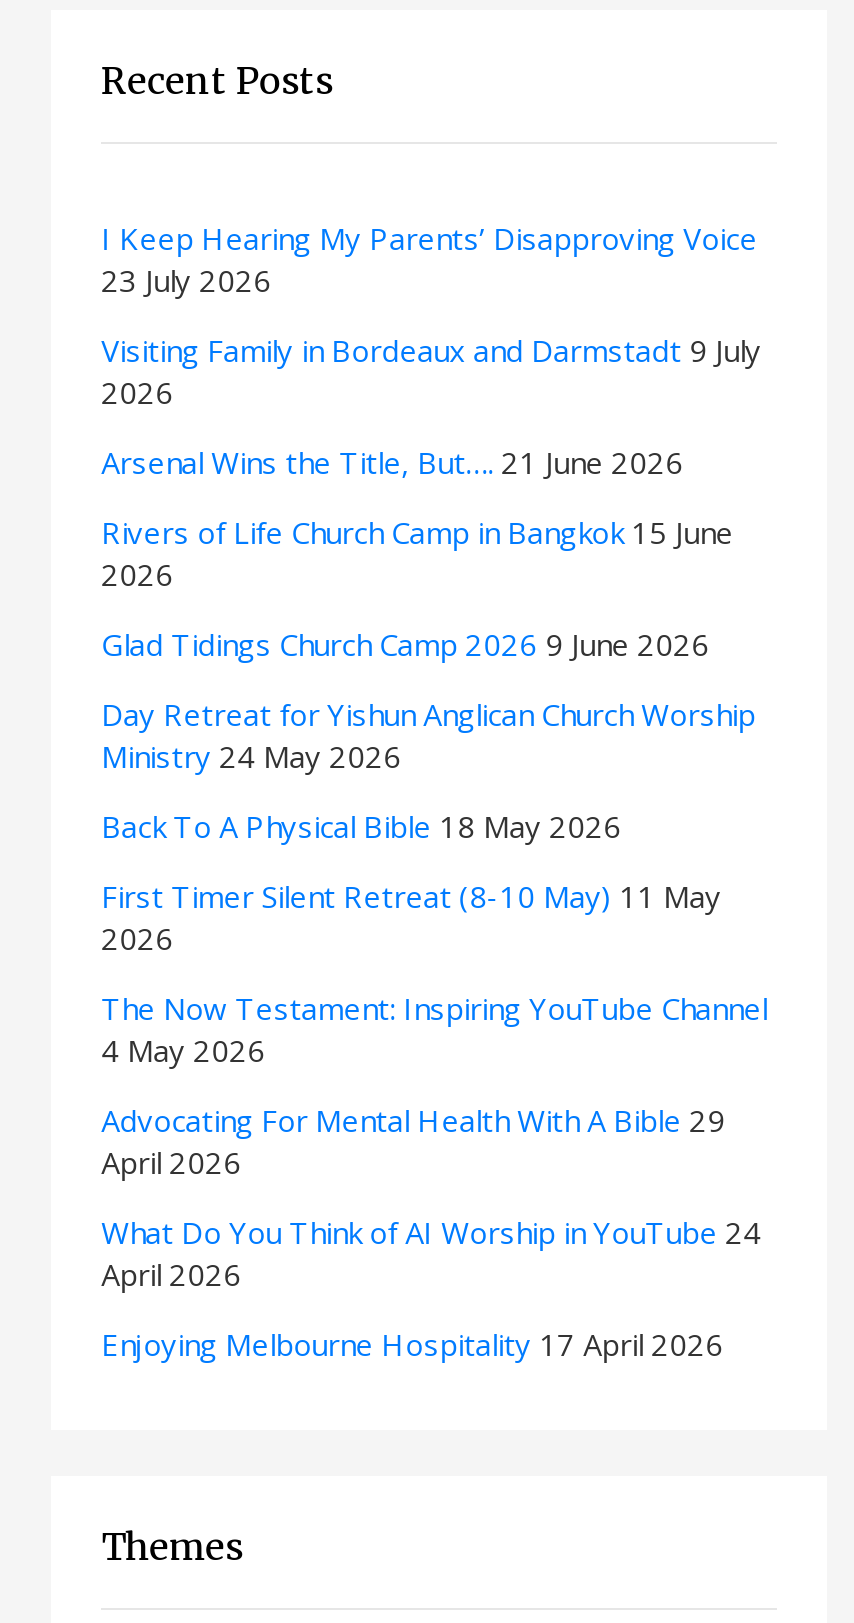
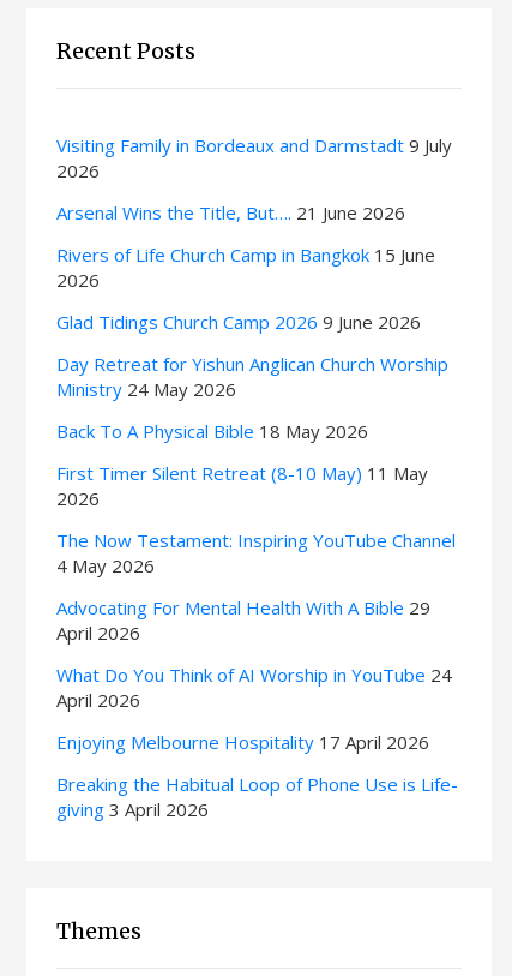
[101,219,757,301] I Keep Hearing My Parents’ Disapproving Voice | 23 July 2026 -> none
moved [101,331,767,1365] -> [56,134,456,754]: Visiting Family in Bordeaux and Darmstadt 9 July | 2026 | Arsenal Wins the Title, But…. 21 June 2026 | ... | April 2026 | Enjoying Melbourne Hospitality 17 April 2026
none -> [56,772,458,821] Breaking the Habitual Loop of Phone Use is Life- | giving 3 April 2026

